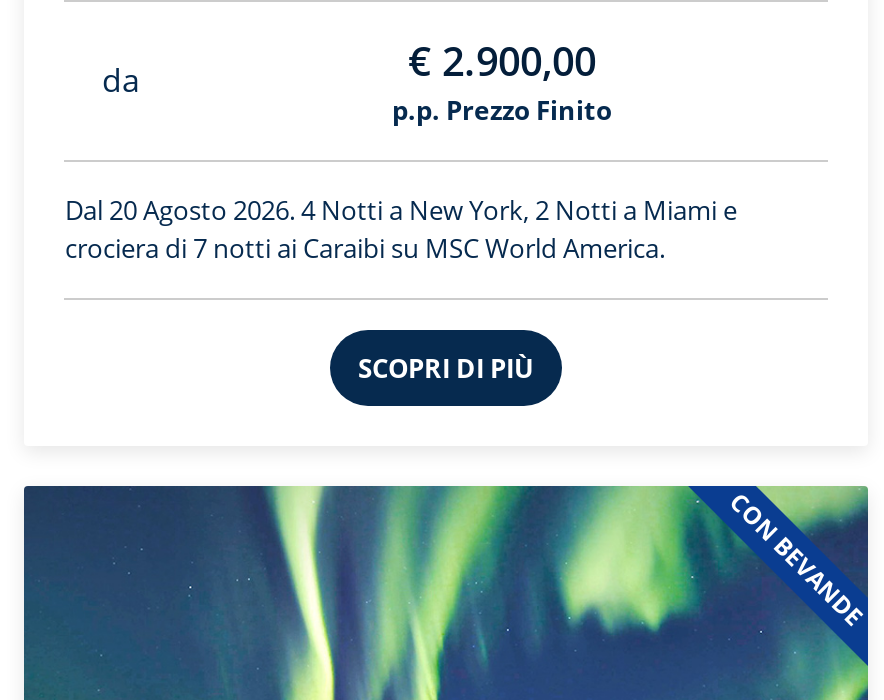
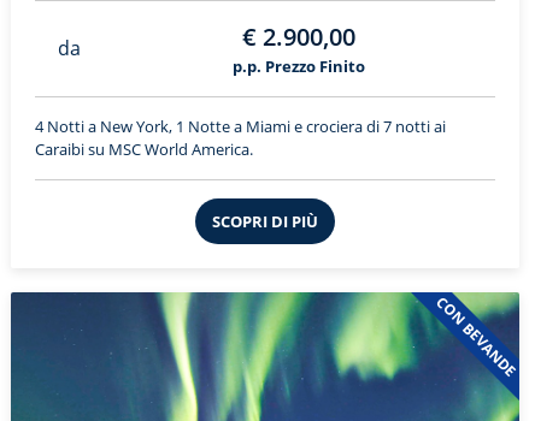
[65,192,737,266] Dal 20 Agosto 2026. 4 Notti a New York, 2 Notti a Miami e | crociera di 7 notti ai Caraibi su MSC World America. -> [35,115,446,160] 4 Notti a New York, 1 Notte a Miami e crociera di 7 notti ai | Caraibi su MSC World America.

